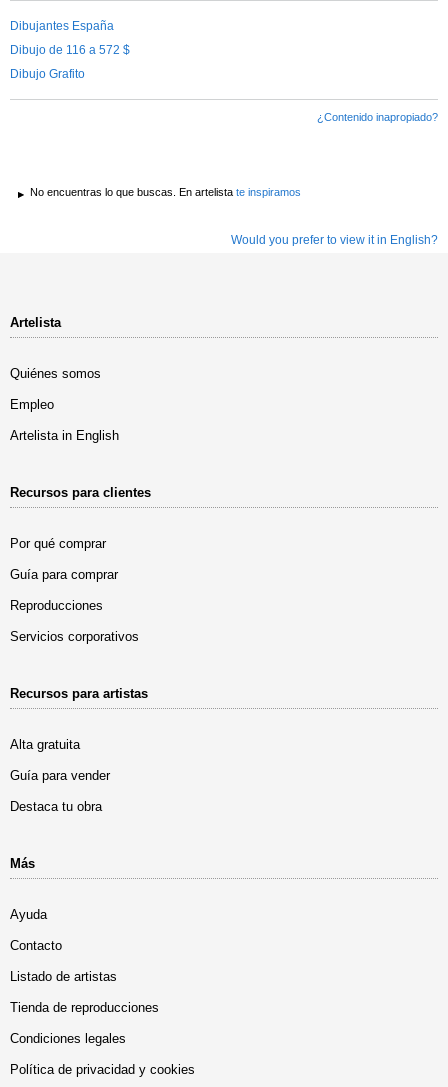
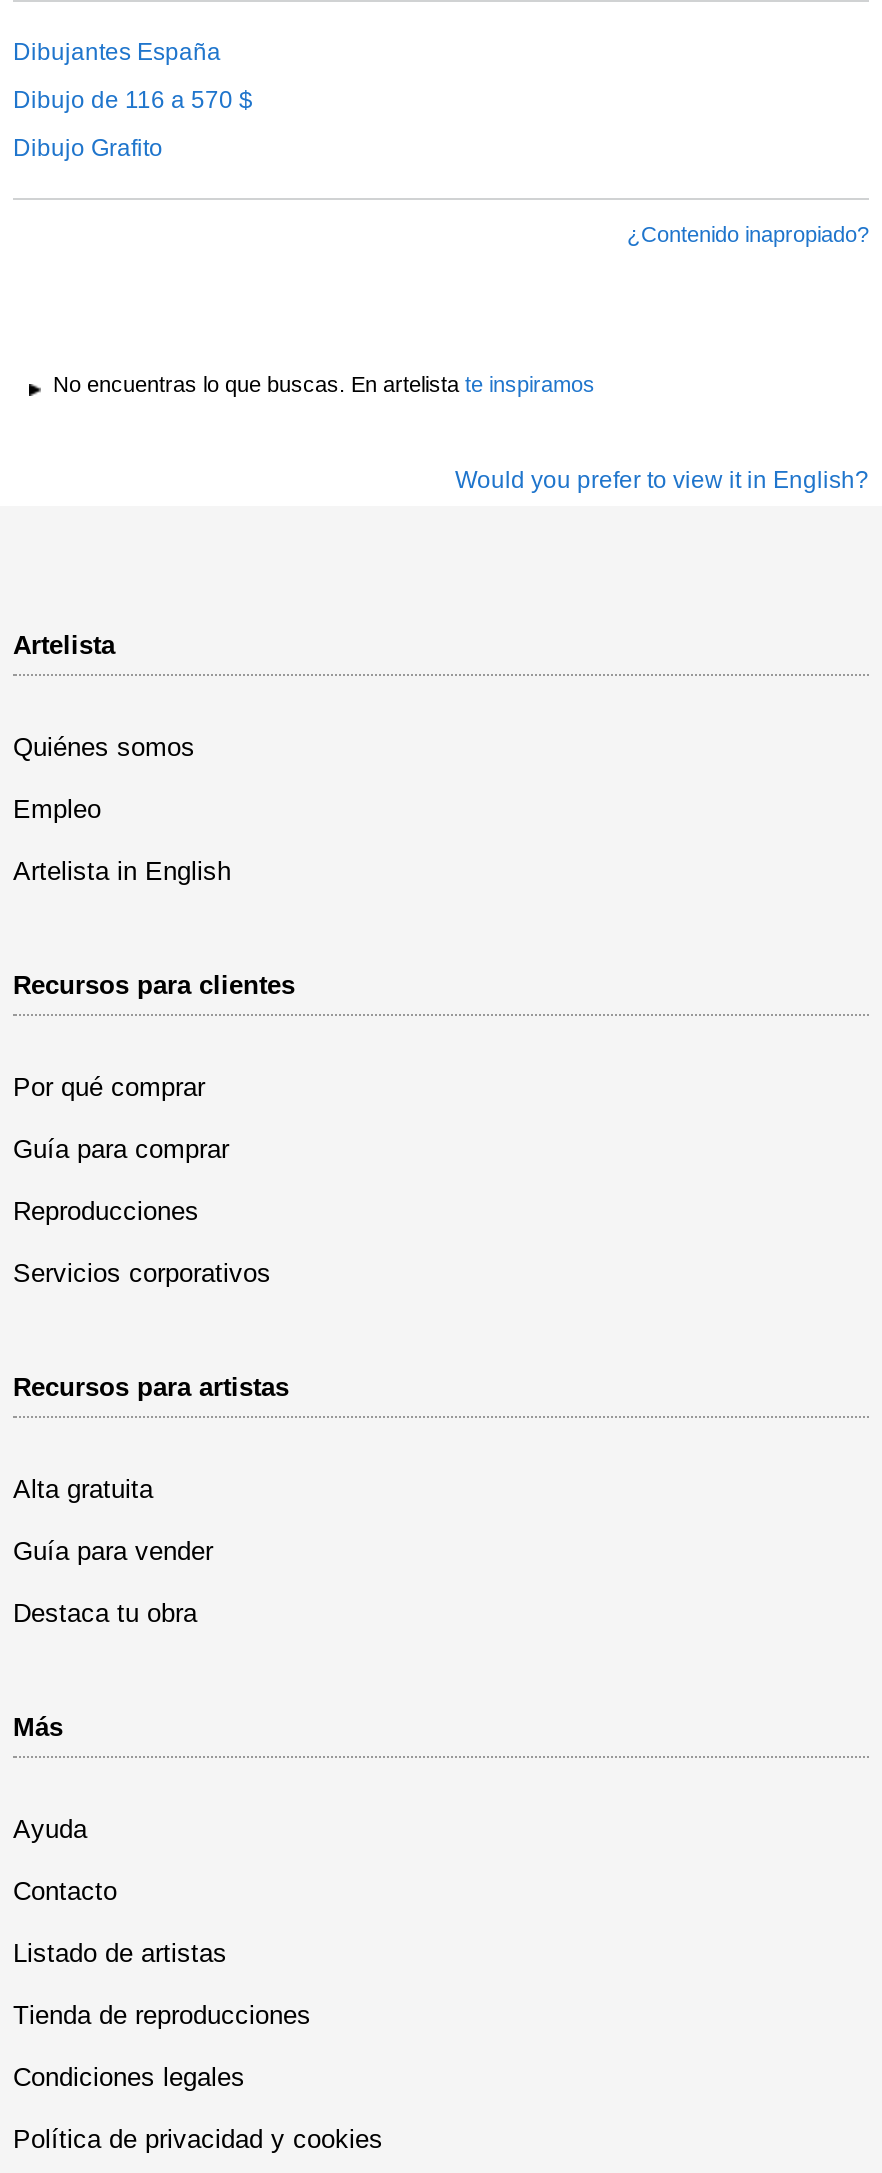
[10,43,130,57] Dibujo de 116 a 572 $ -> [13,86,253,114] Dibujo de 116 a 570 $

